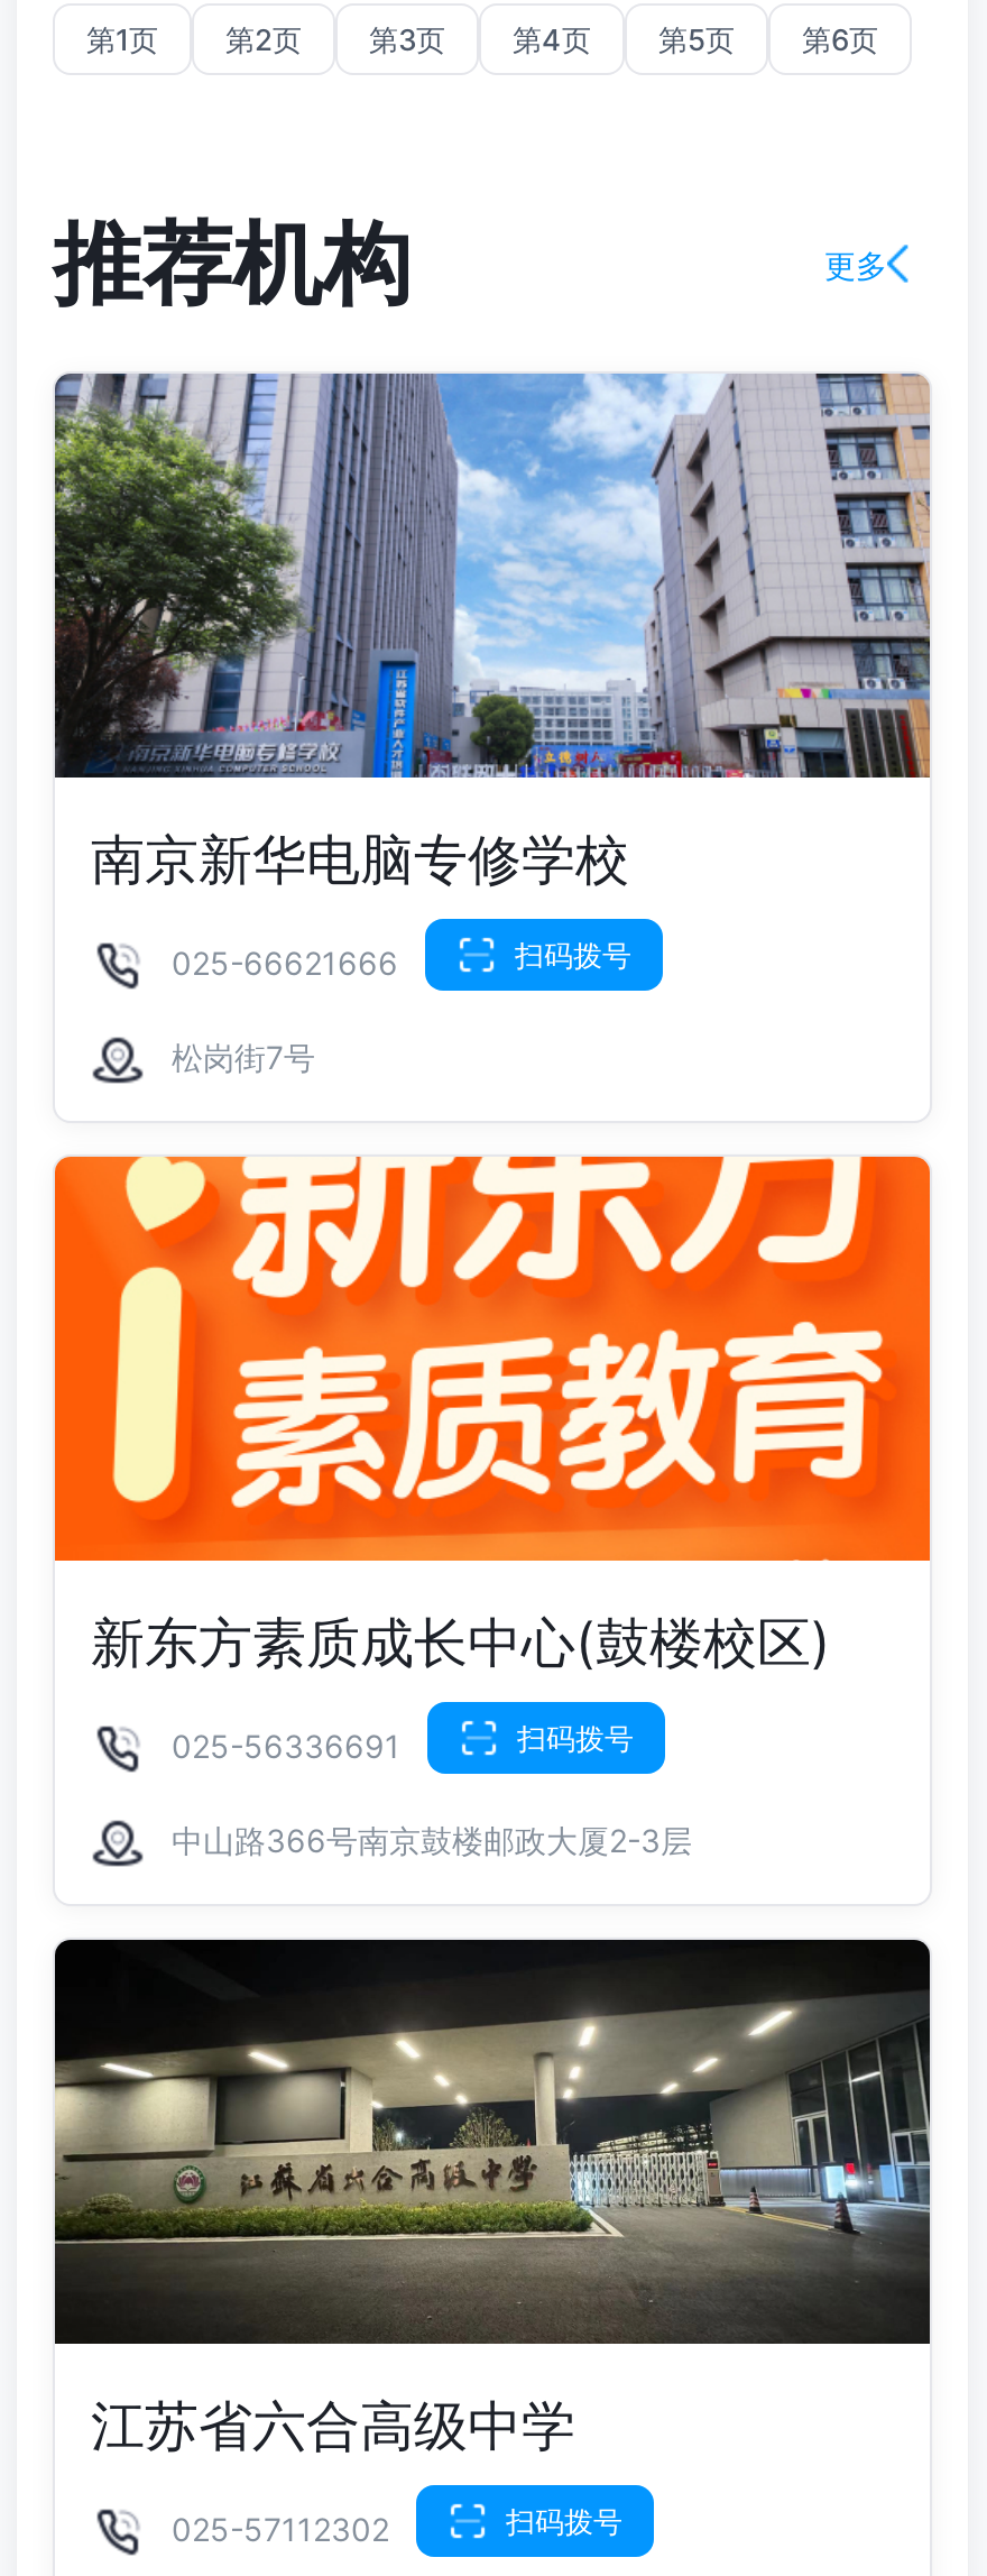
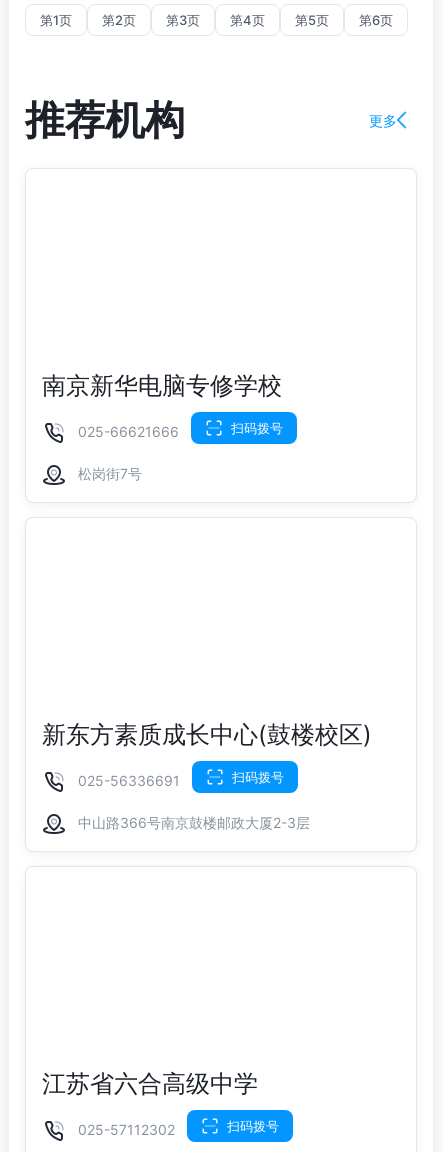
[53,371,932,780] [image] -> none
[53,1154,932,1563] [image] -> none
[53,1938,932,2346] [image] -> none

